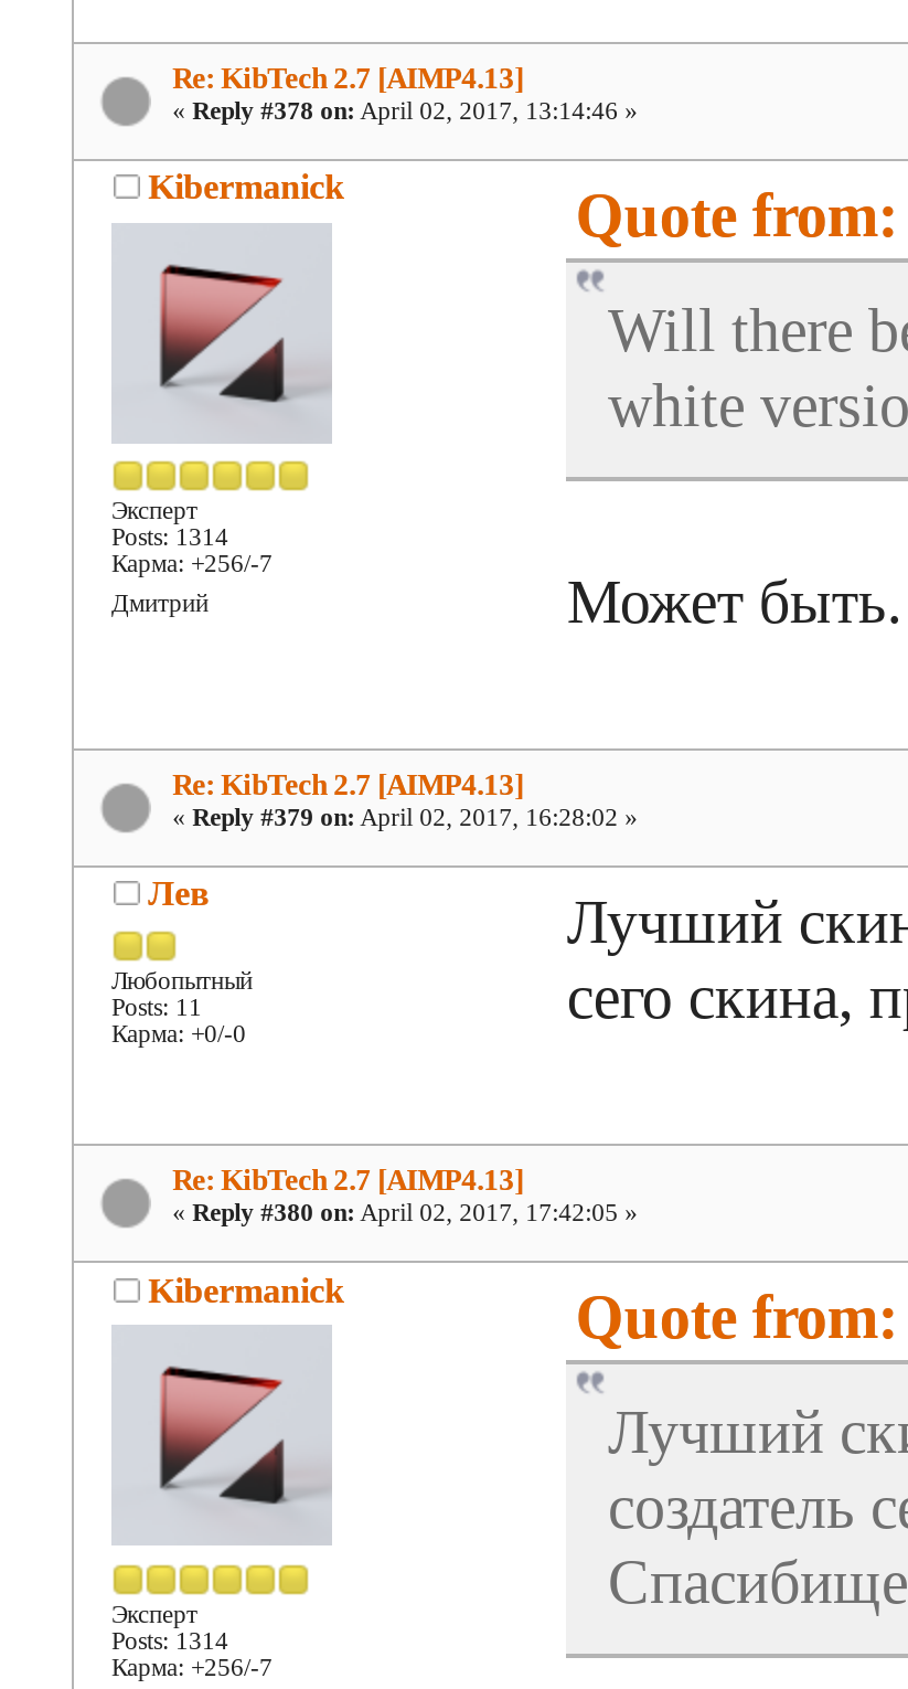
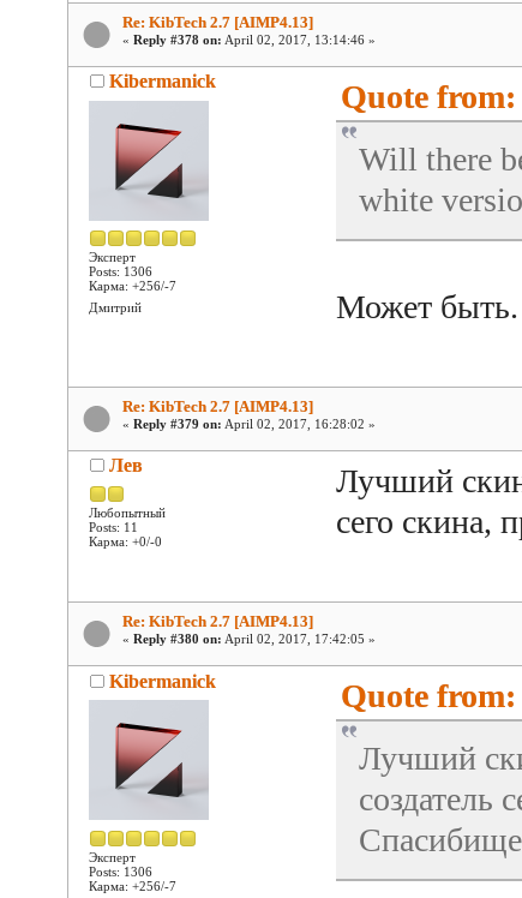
[111,524,228,551] Posts: 1314 -> [89,265,152,279] Posts: 1306
[111,1627,228,1653] Posts: 1314 -> [89,864,152,878] Posts: 1306

